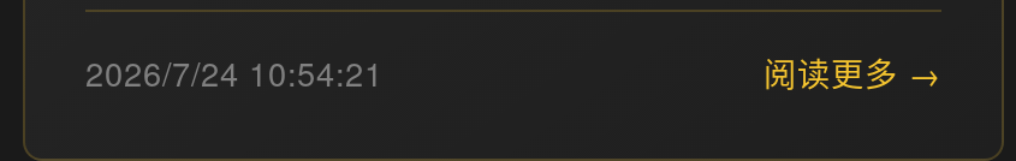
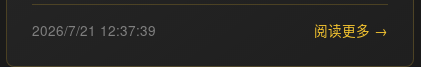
[85,48,384,96] 2026/7/24 10:54:21 -> [32,20,156,40] 2026/7/21 12:37:39

